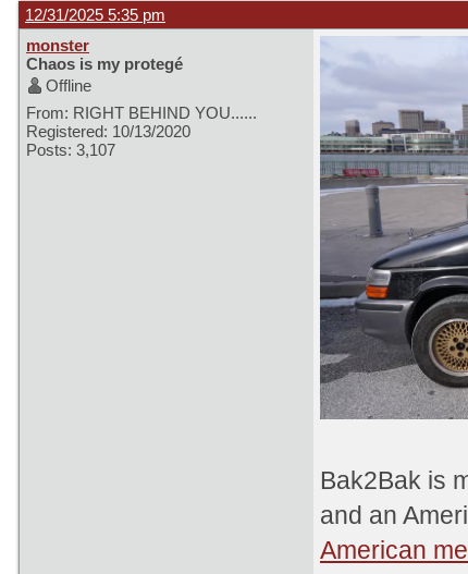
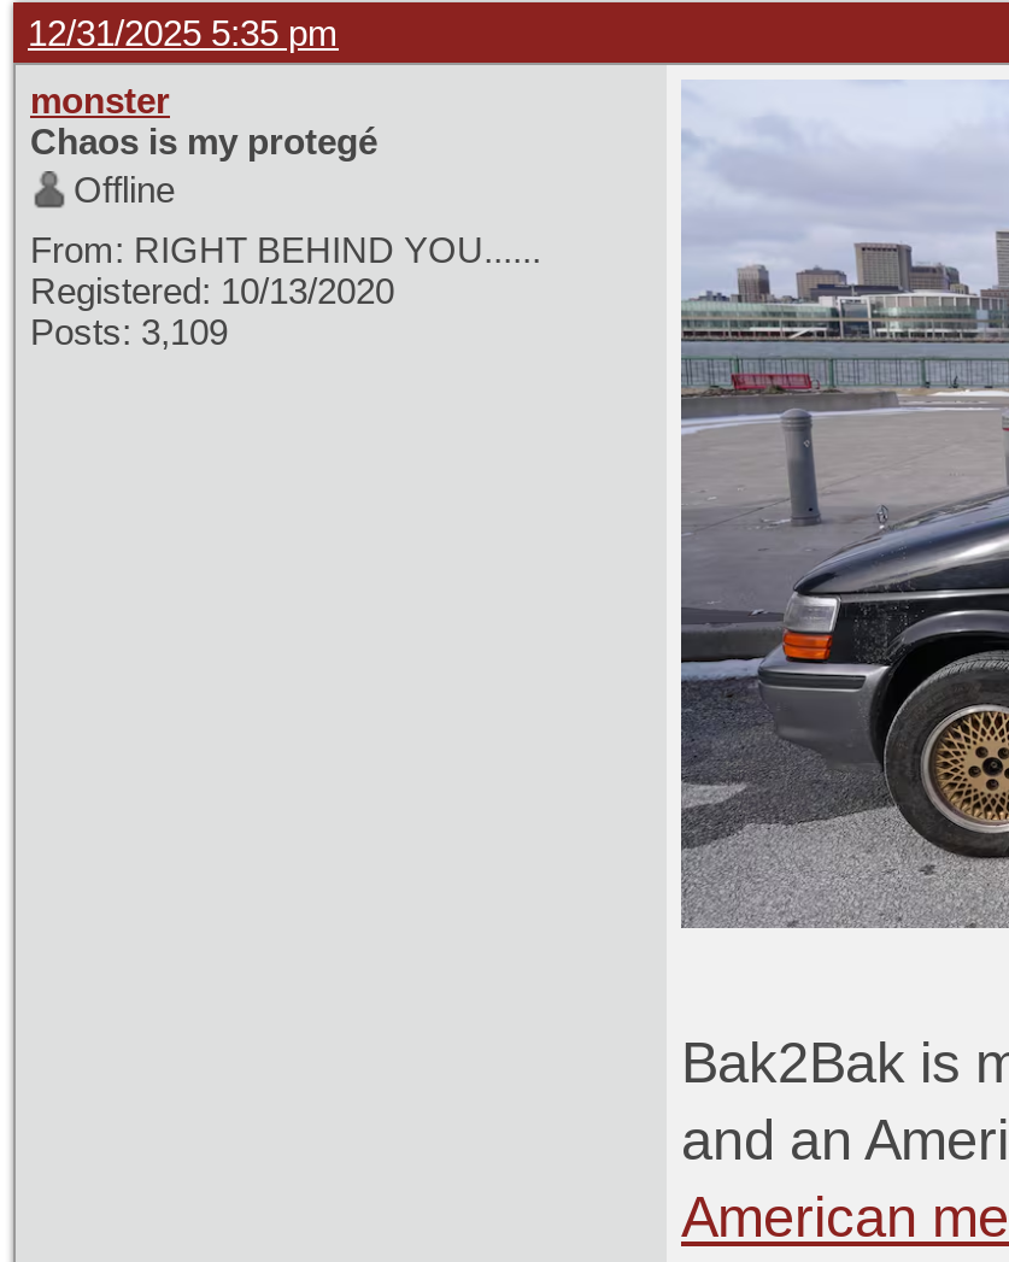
[26,141,115,159] Posts: 3,107 -> [30,311,228,352] Posts: 3,109

